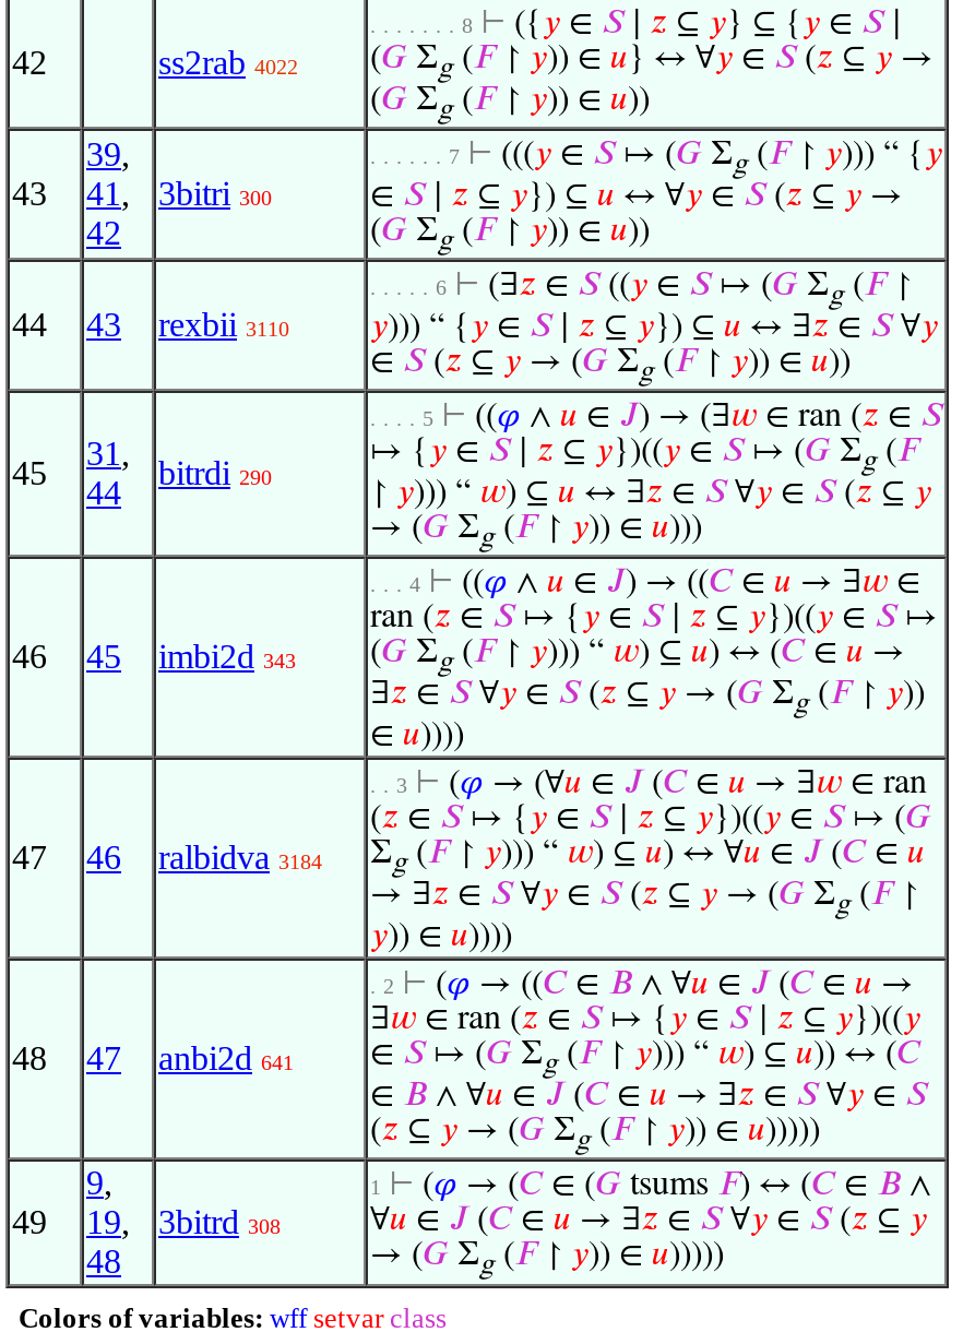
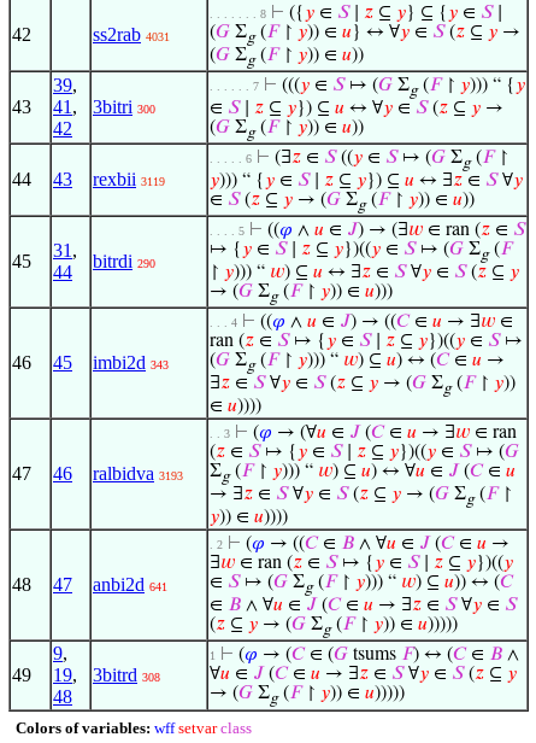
[158,44,298,81] ss2rab 4022 -> [93,24,170,45] ss2rab 4031
[12,306,289,343] 44 43 rexbii 3110 -> [12,169,165,189] 44 43 rexbii 3119
[158,838,322,876] ralbidva 3184 -> [93,463,183,484] ralbidva 3193

